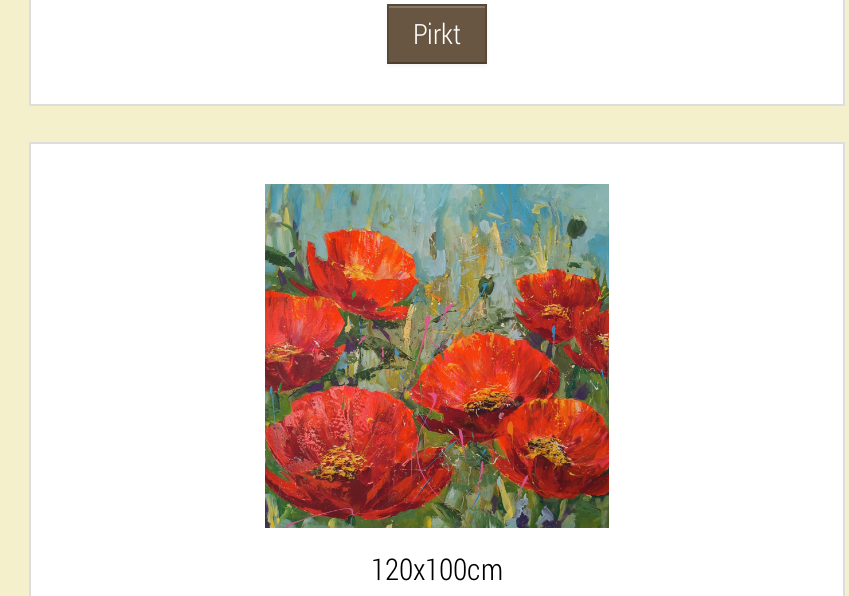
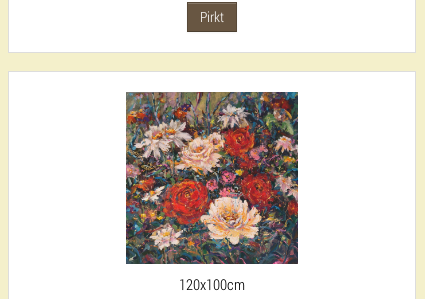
[263,182,611,530] [image] -> [125,91,299,265] [image]

